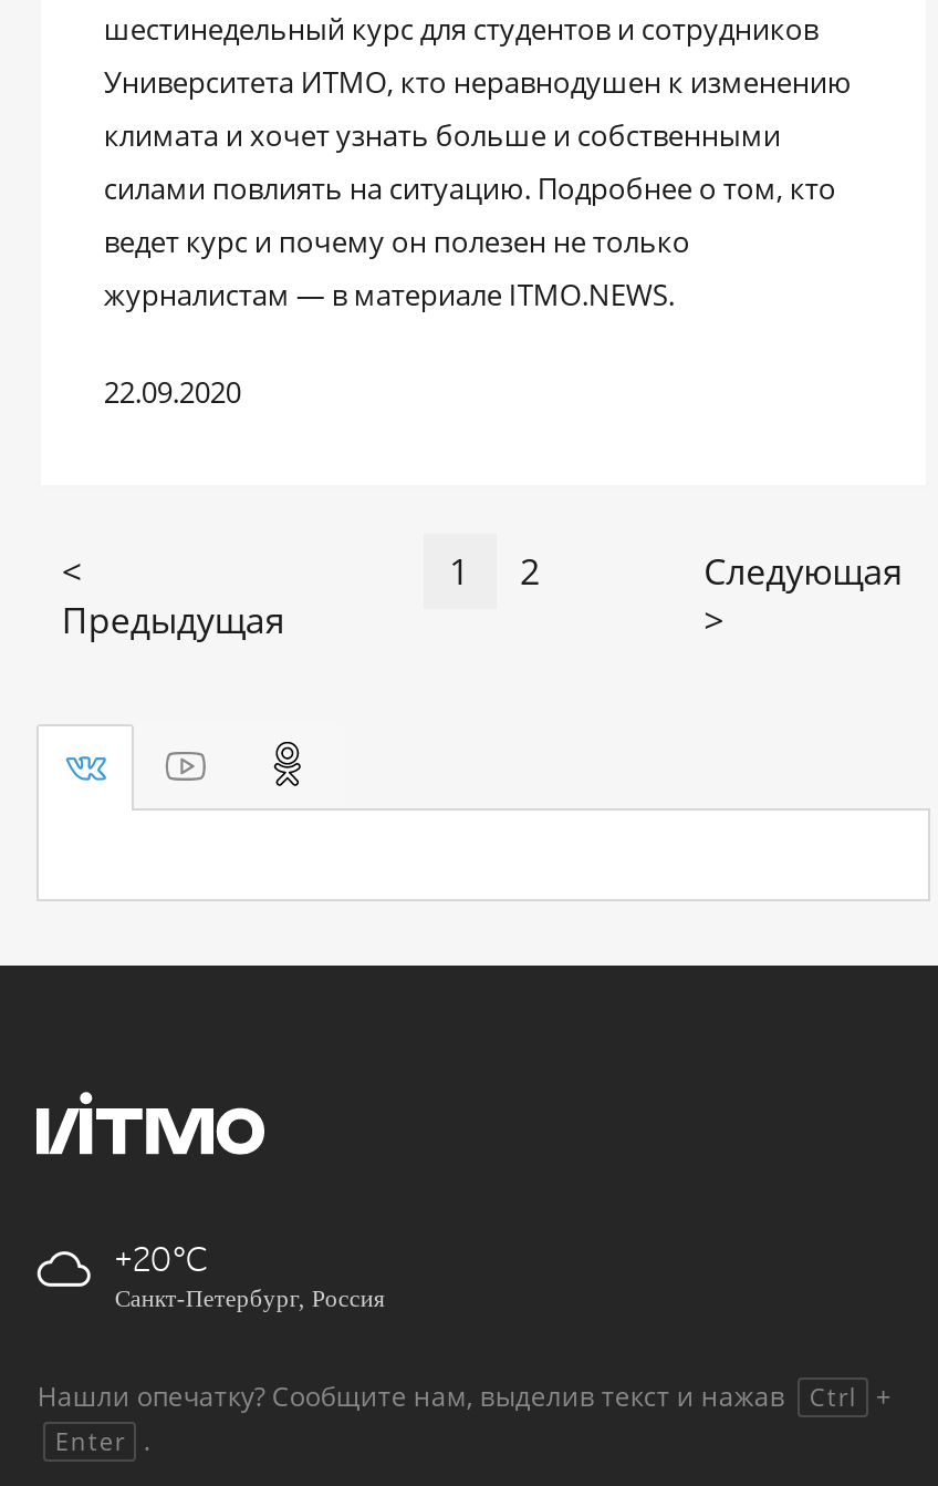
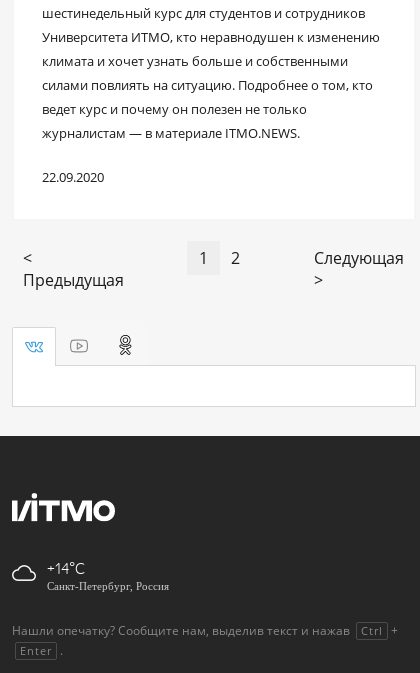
[115,1240,172,1282] +20 -> [47,560,69,579] +14

